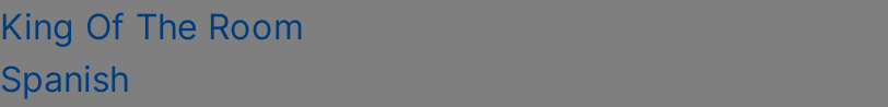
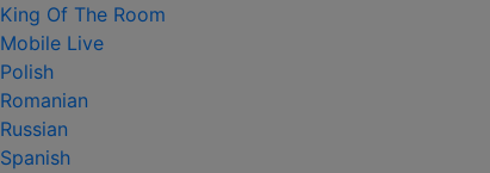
none -> [0,31,104,141] Mobile Live | Polish | Romanian | Russian

